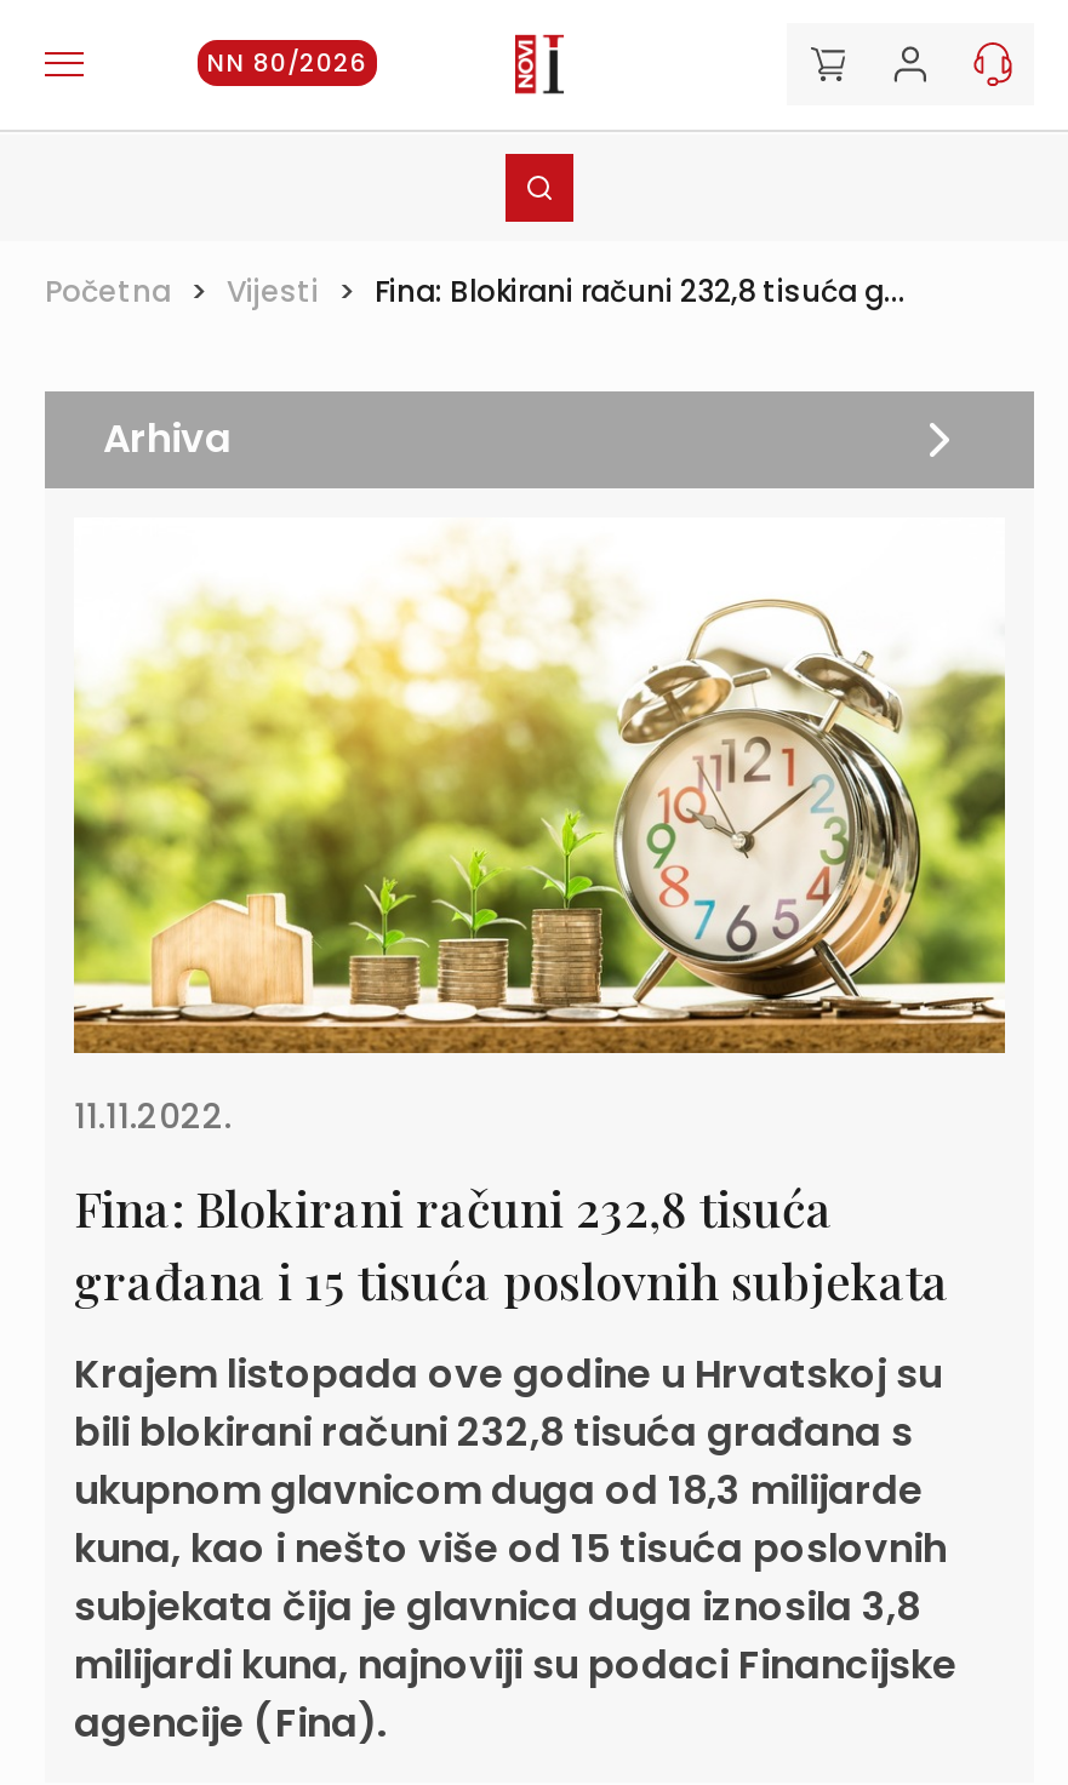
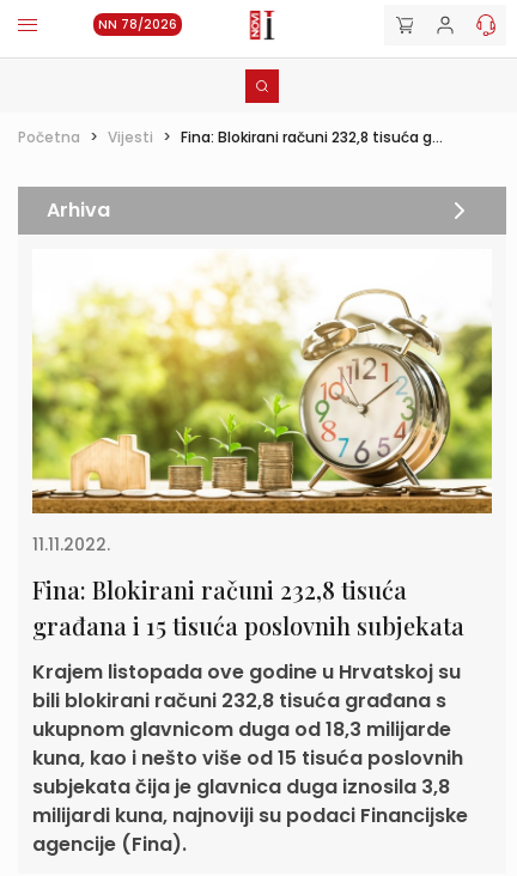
[207,45,367,81] NN 80/2026 -> [98,16,177,34] NN 78/2026

